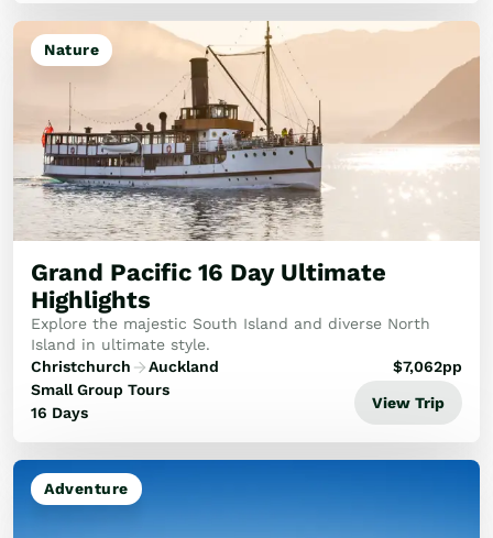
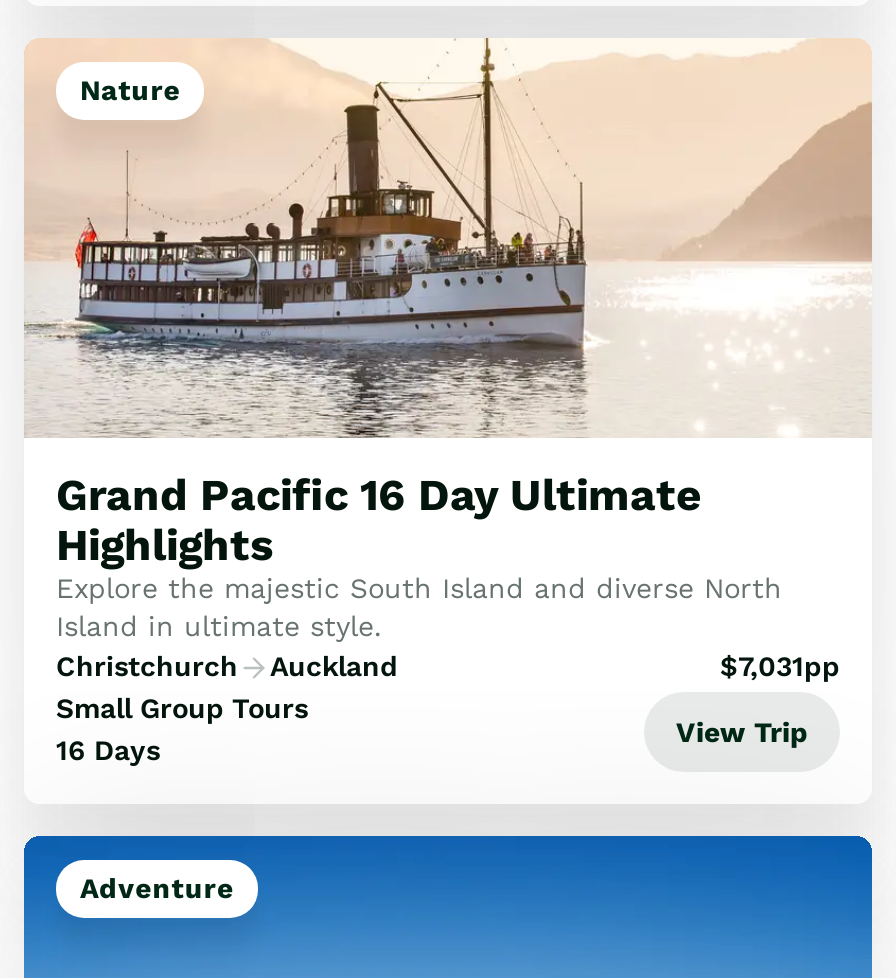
[393,358,462,375] $7,062pp -> [720,650,840,682] $7,031pp

